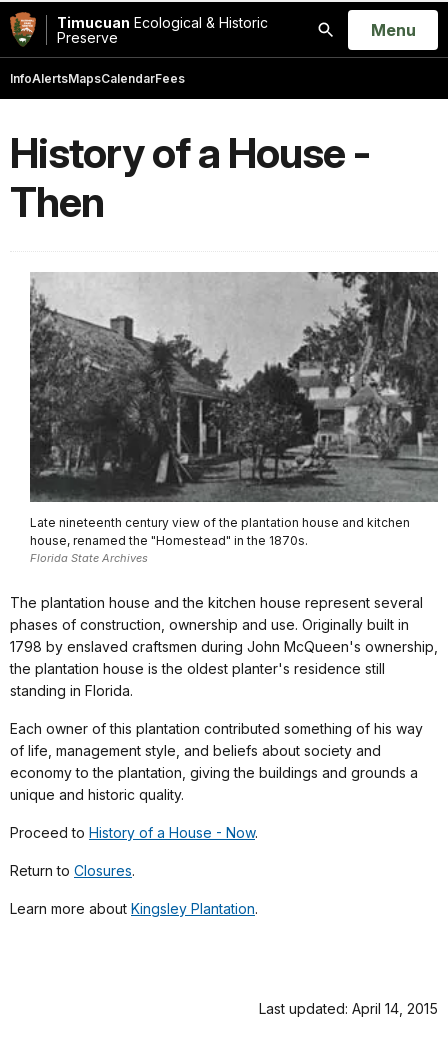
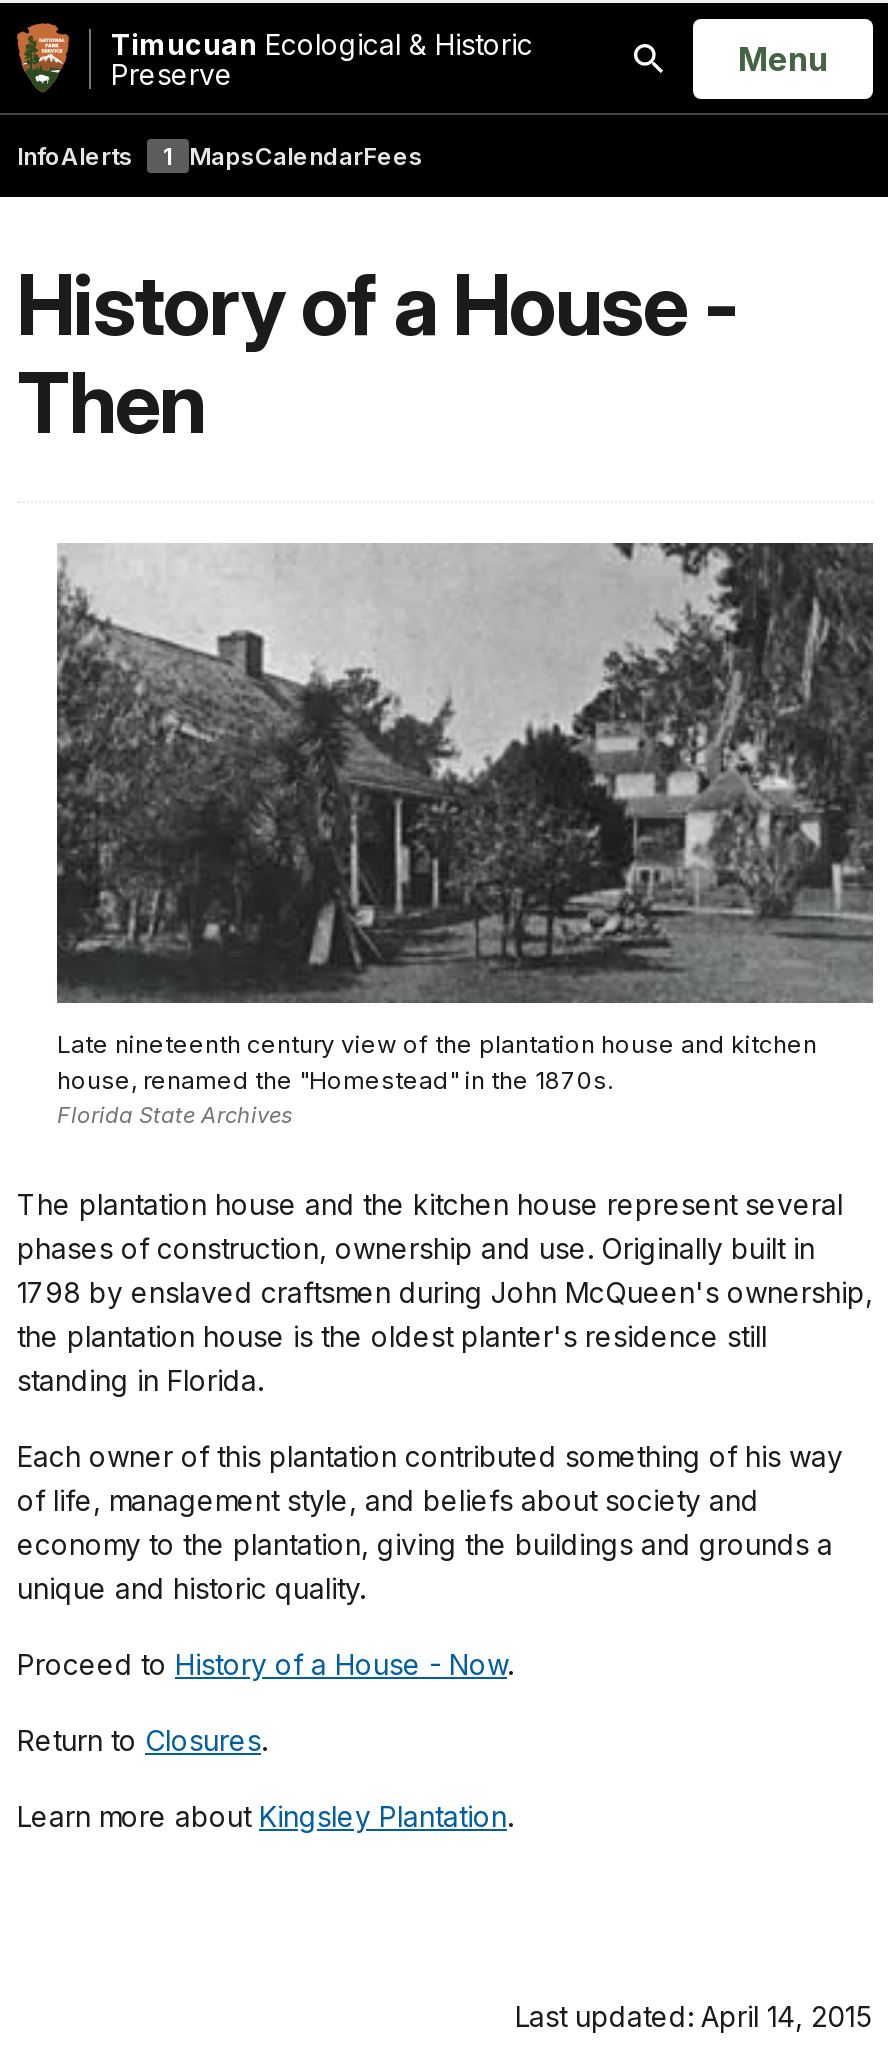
[10,71,185,86] InfoAlertsMapsCalendarFees -> [17,141,423,171] InfoAlerts | 1 MapsCalendarFees

